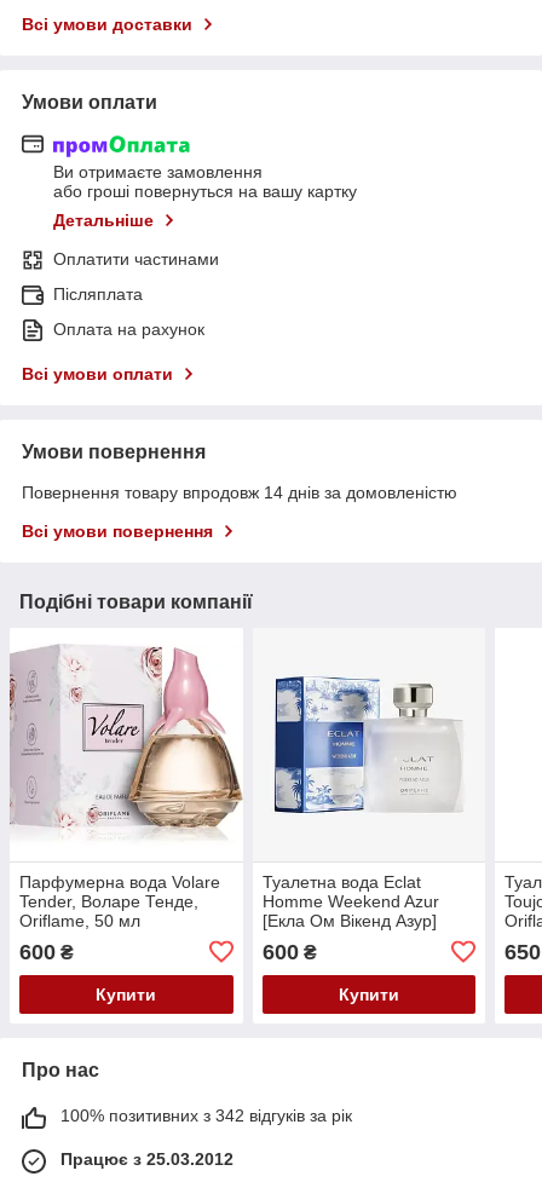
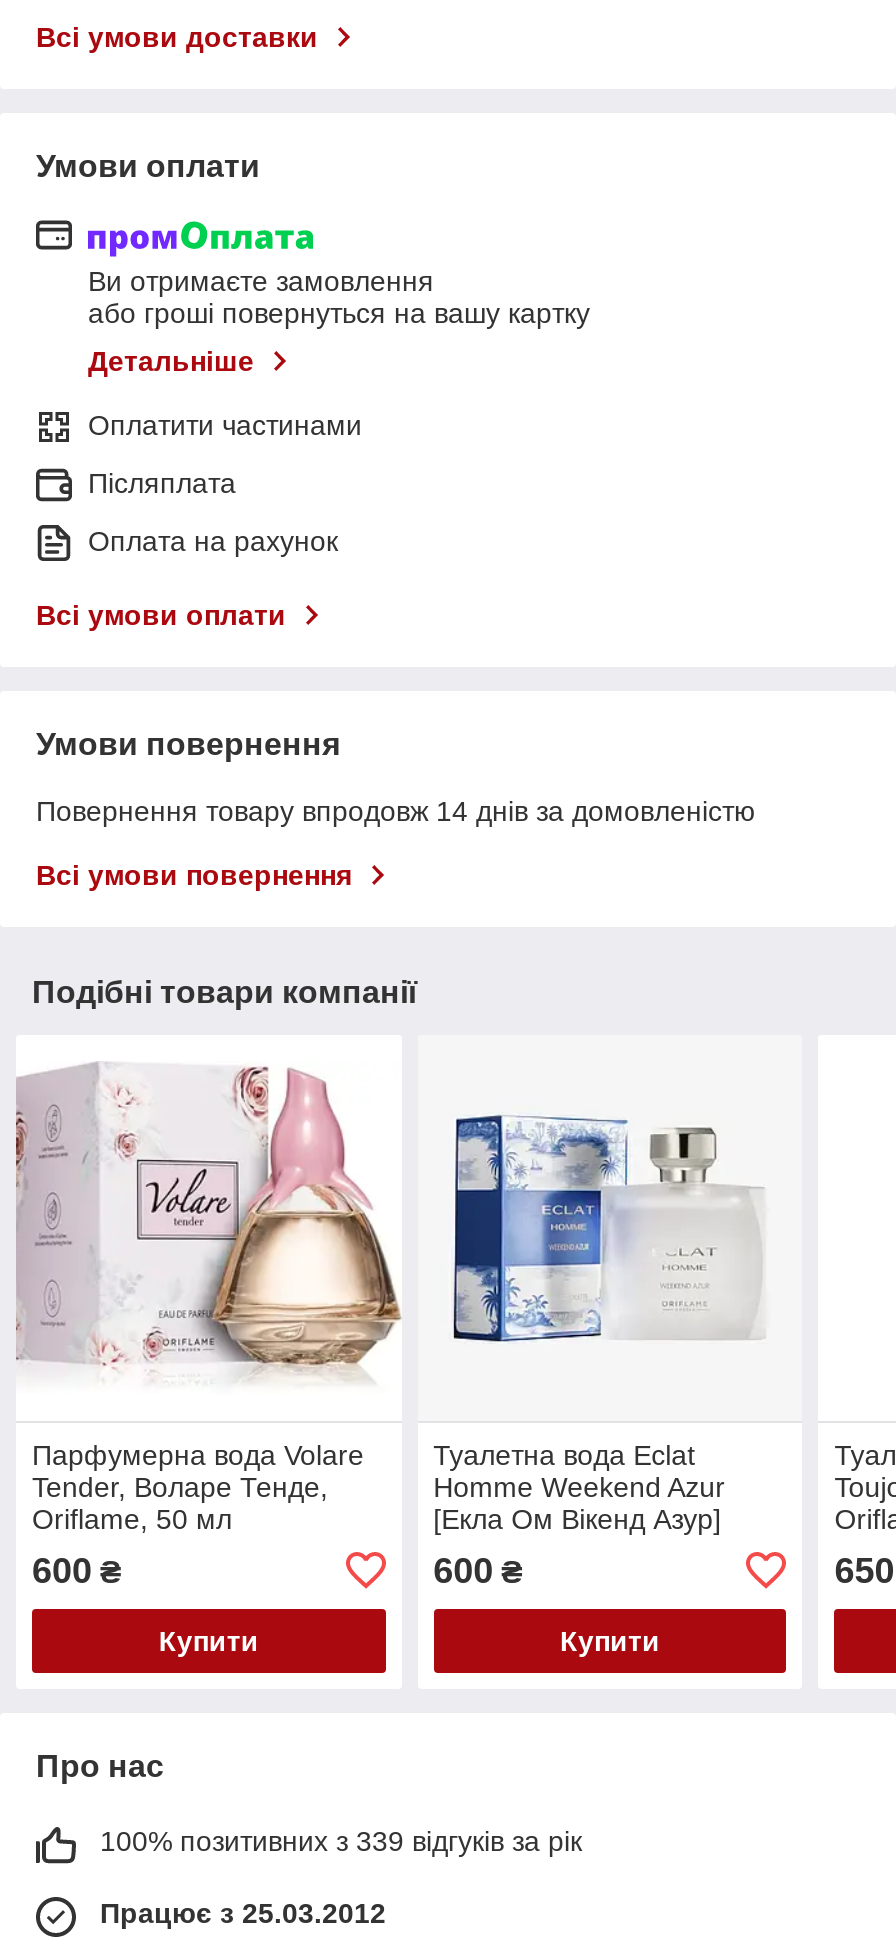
[60,1106,352,1125] 100% позитивних з 342 відгуків за рік -> [100,1825,582,1857] 100% позитивних з 339 відгуків за рік

